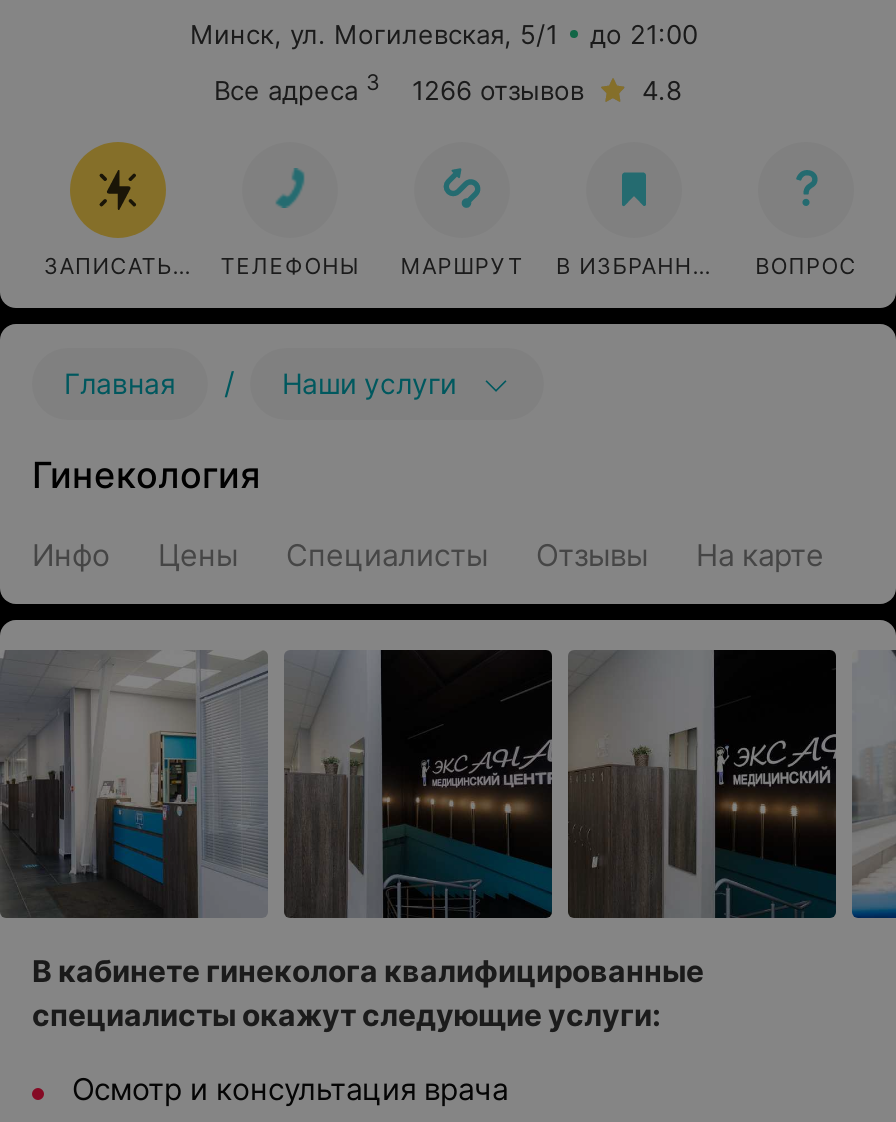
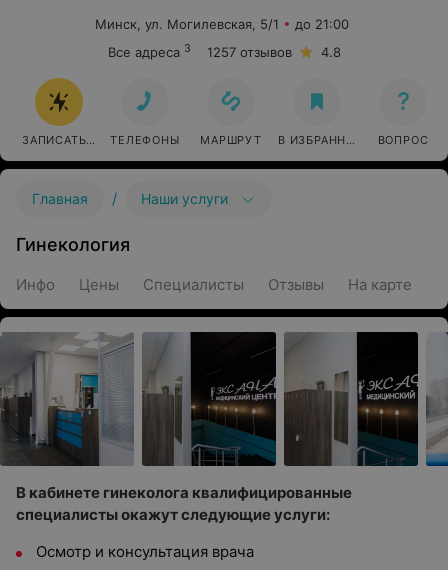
[214,69,682,106] Все адреса 3 1266 отзывов 4.8 -> [107,42,340,60] Все адреса 3 1257 отзывов 4.8

